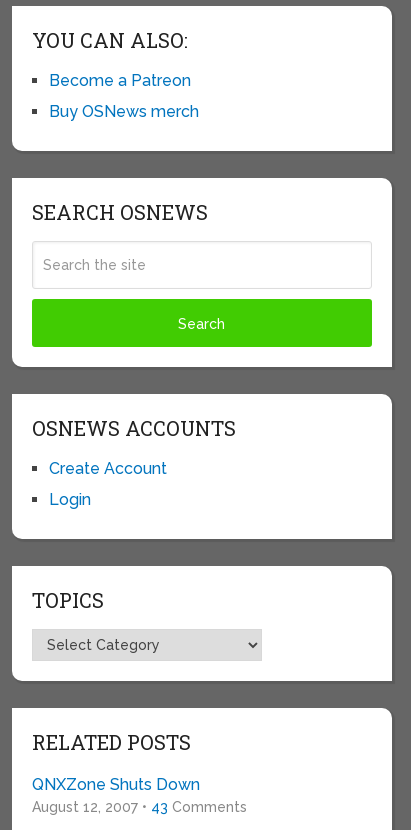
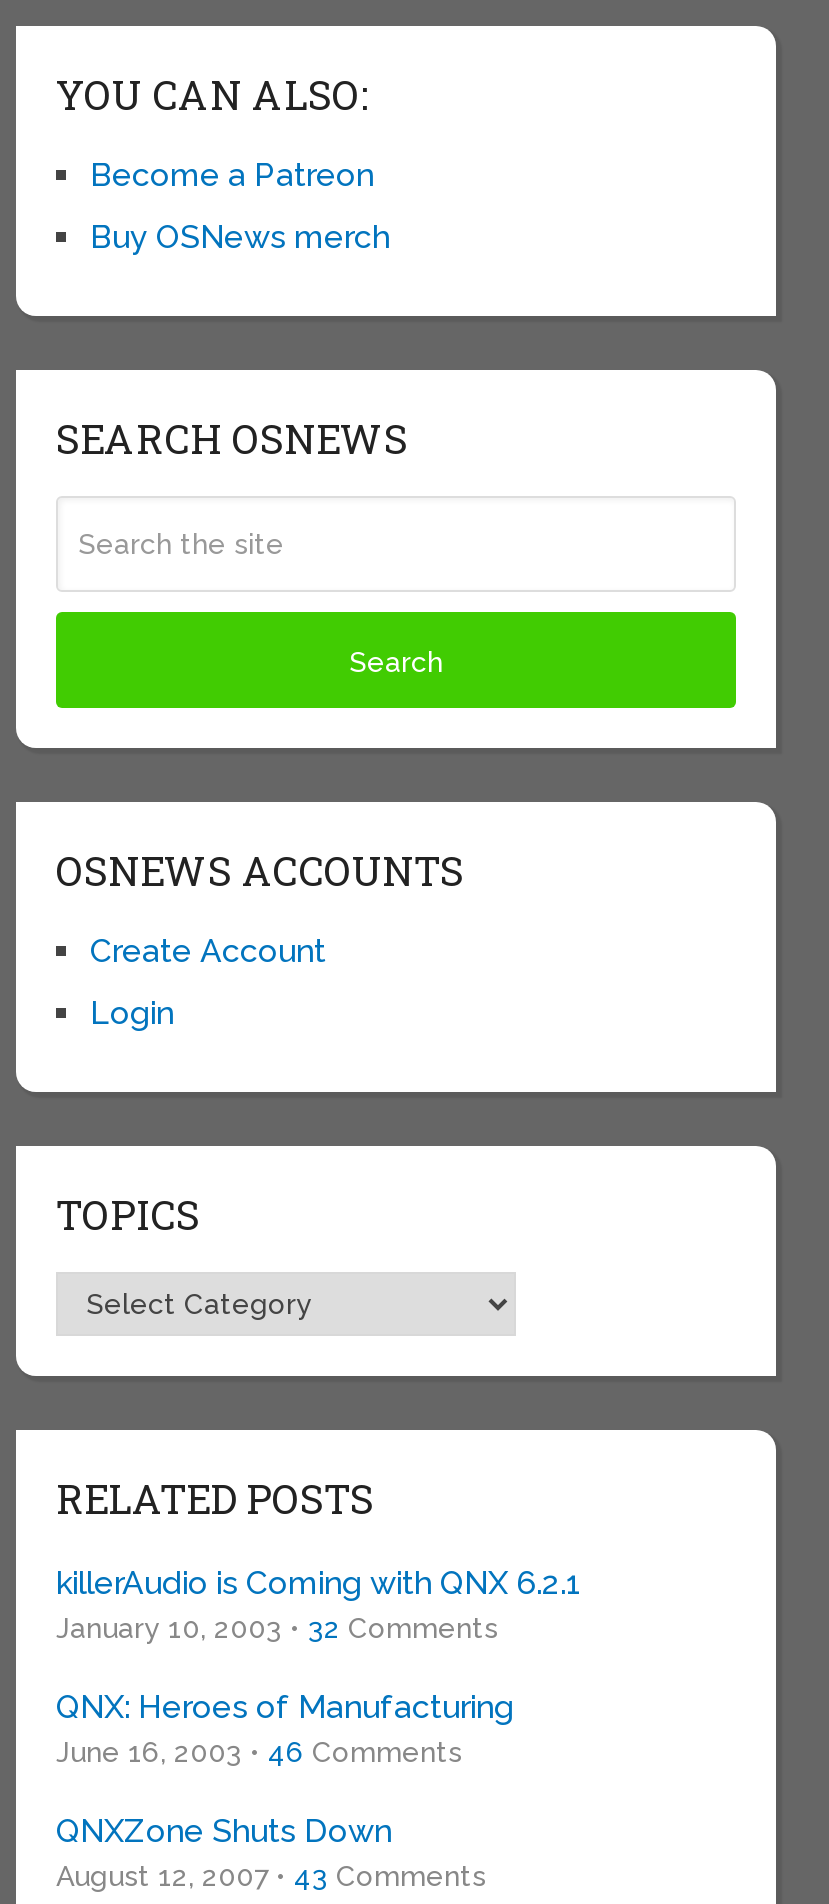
none -> [56,1565,582,1769] killerAudio is Coming with QNX 6.2.1 | January 10, 2003 • 32 Comments | QNX: Heroes of Manufacturing | June 16, 2003 • 46 Comments

